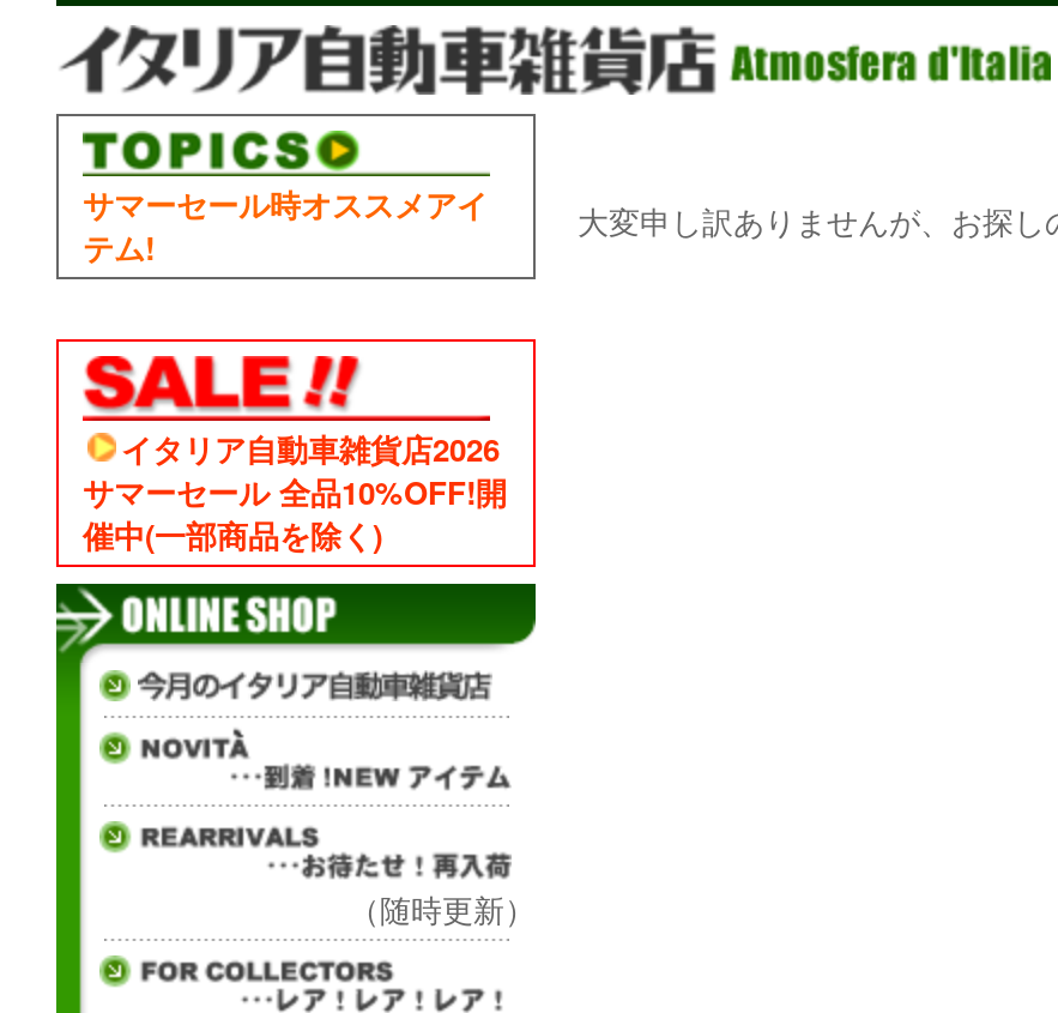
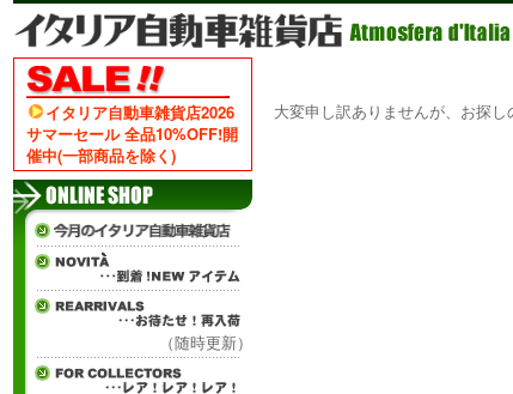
[54,111,538,310] [image] | サマーセール時オススメアイ | テム! -> none

